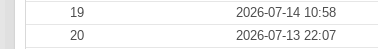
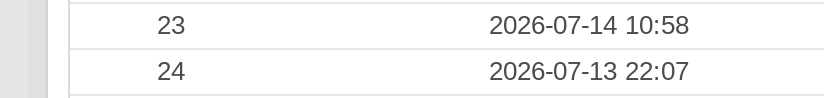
[69,5,83,20] 19 -> [157,10,185,40] 23
[69,28,83,43] 20 -> [157,56,185,86] 24

